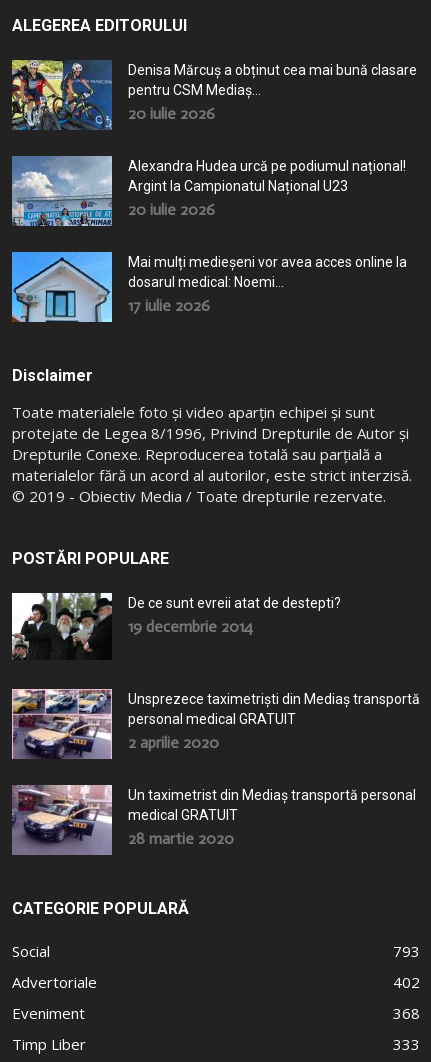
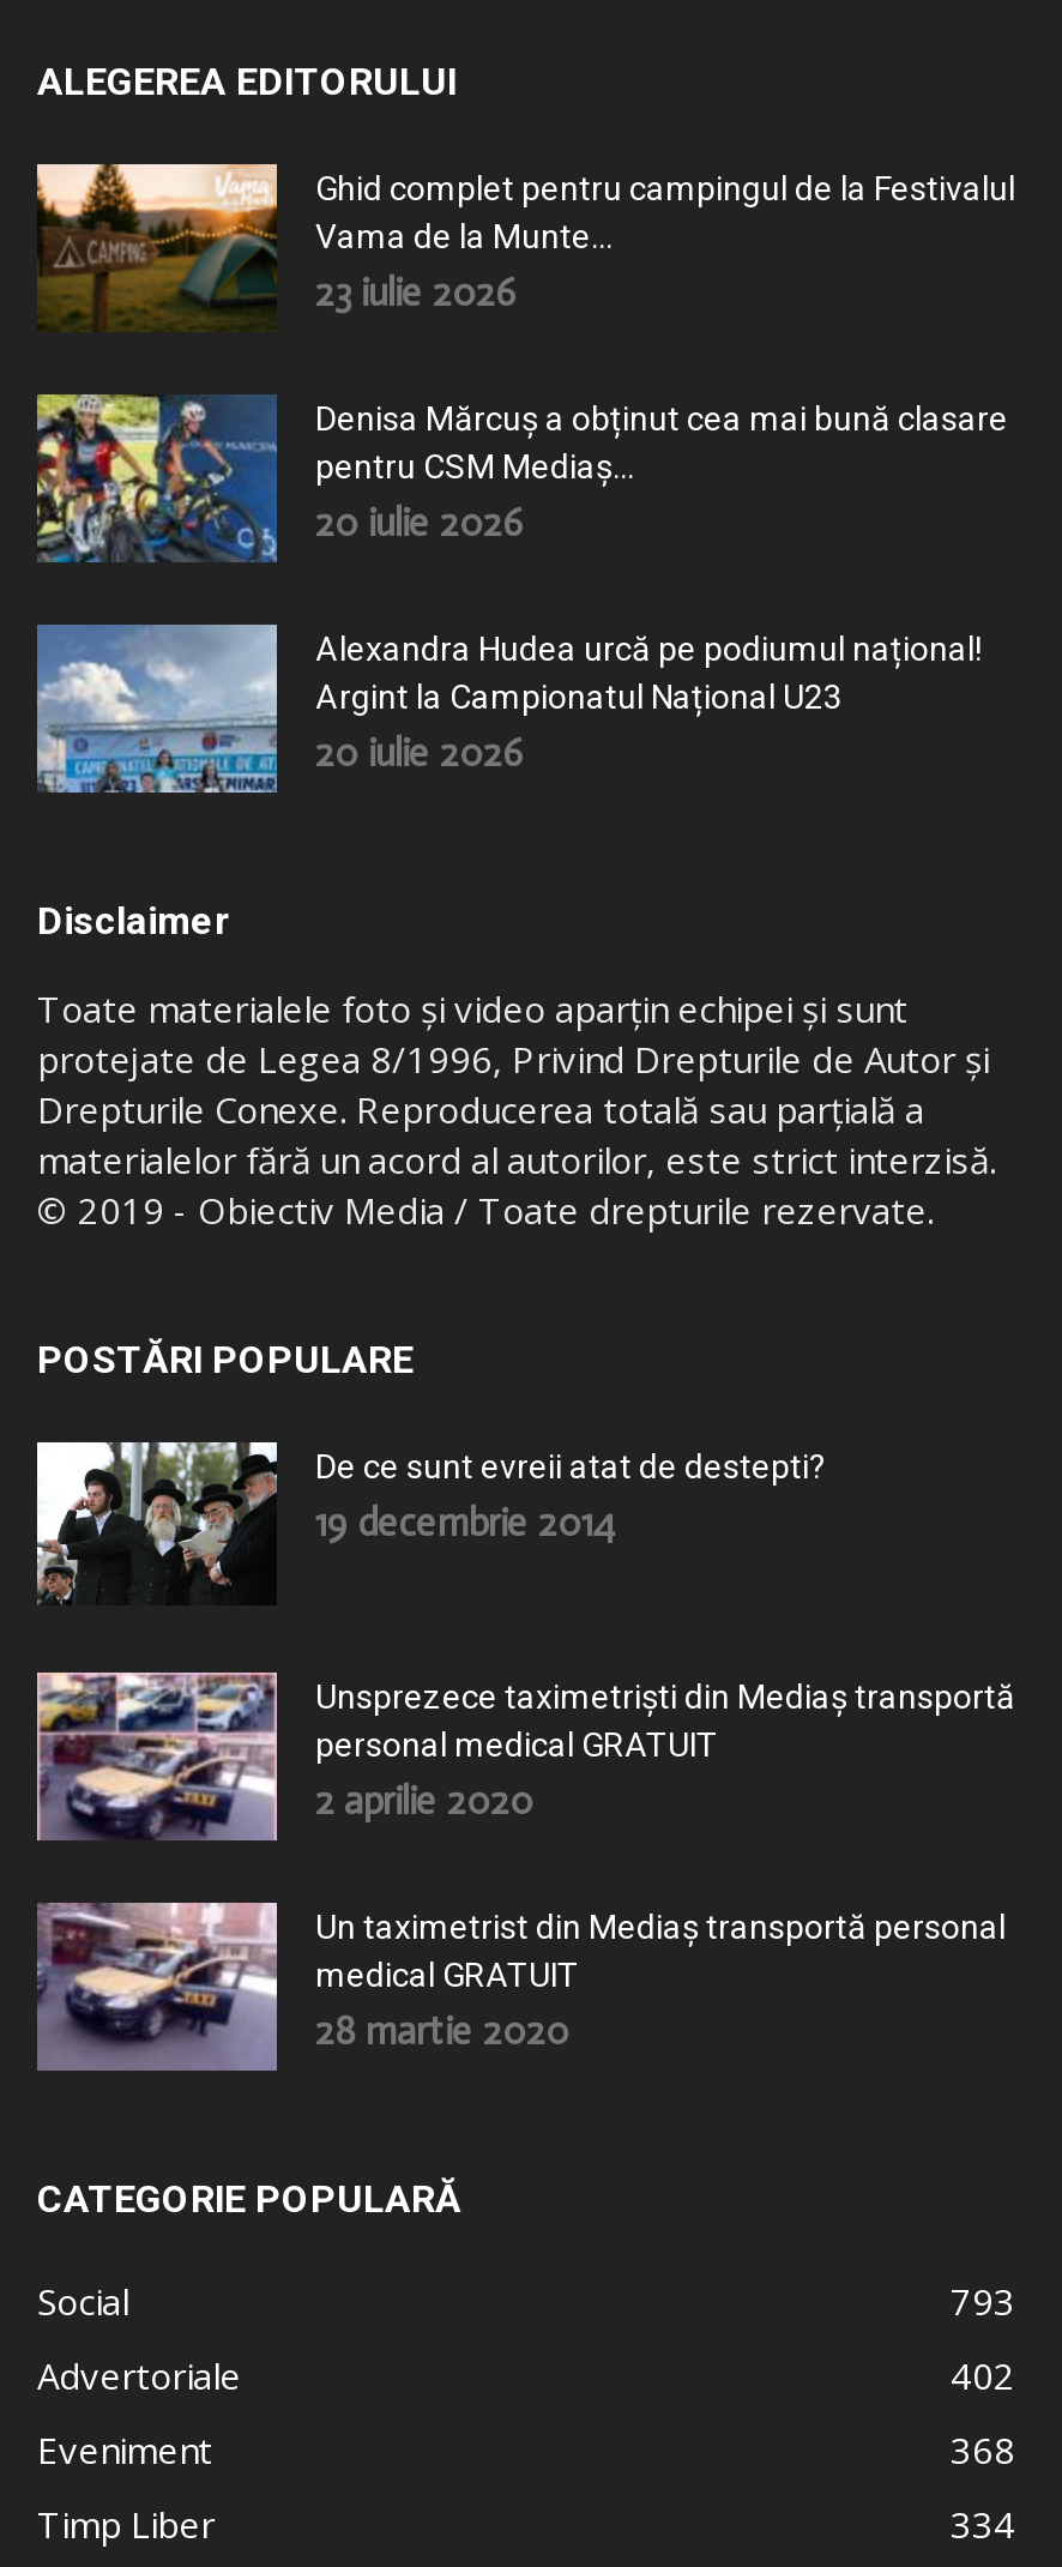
none -> [35,161,1015,333] [image] | Ghid complet pentru campingul de la Festivalul | Vama de la Munte... | 23 iulie 2026
moved [10,58,417,219] -> [32,391,1008,777]: [image] | Denisa Mărcuș a obținut cea mai bună clasare | pentru CSM Mediaș... | 20 iulie 2026 | Alexandra Hudea urcă pe podiumul național! | Argint la Campionatul Național U23 | 20 iulie 2026
[11,251,407,323] [image] | Mai mulți medieșeni vor avea acces online la | dosarul medical: Noemi... | 17 iulie 2026 -> none
[393,1034,420,1054] 333 -> [951,2501,1015,2549] 334

